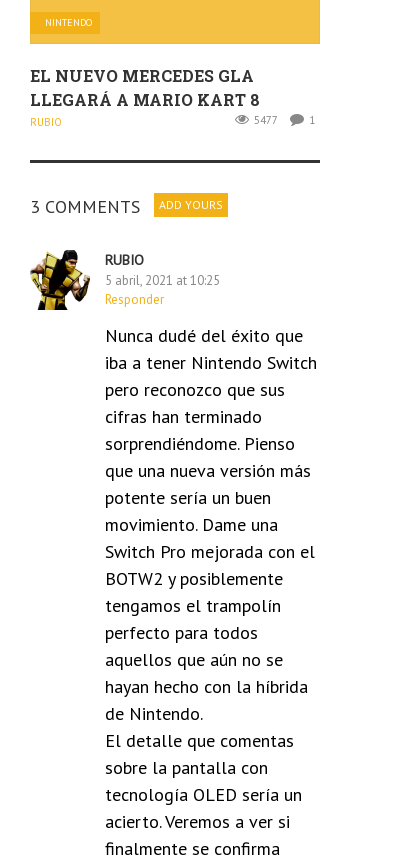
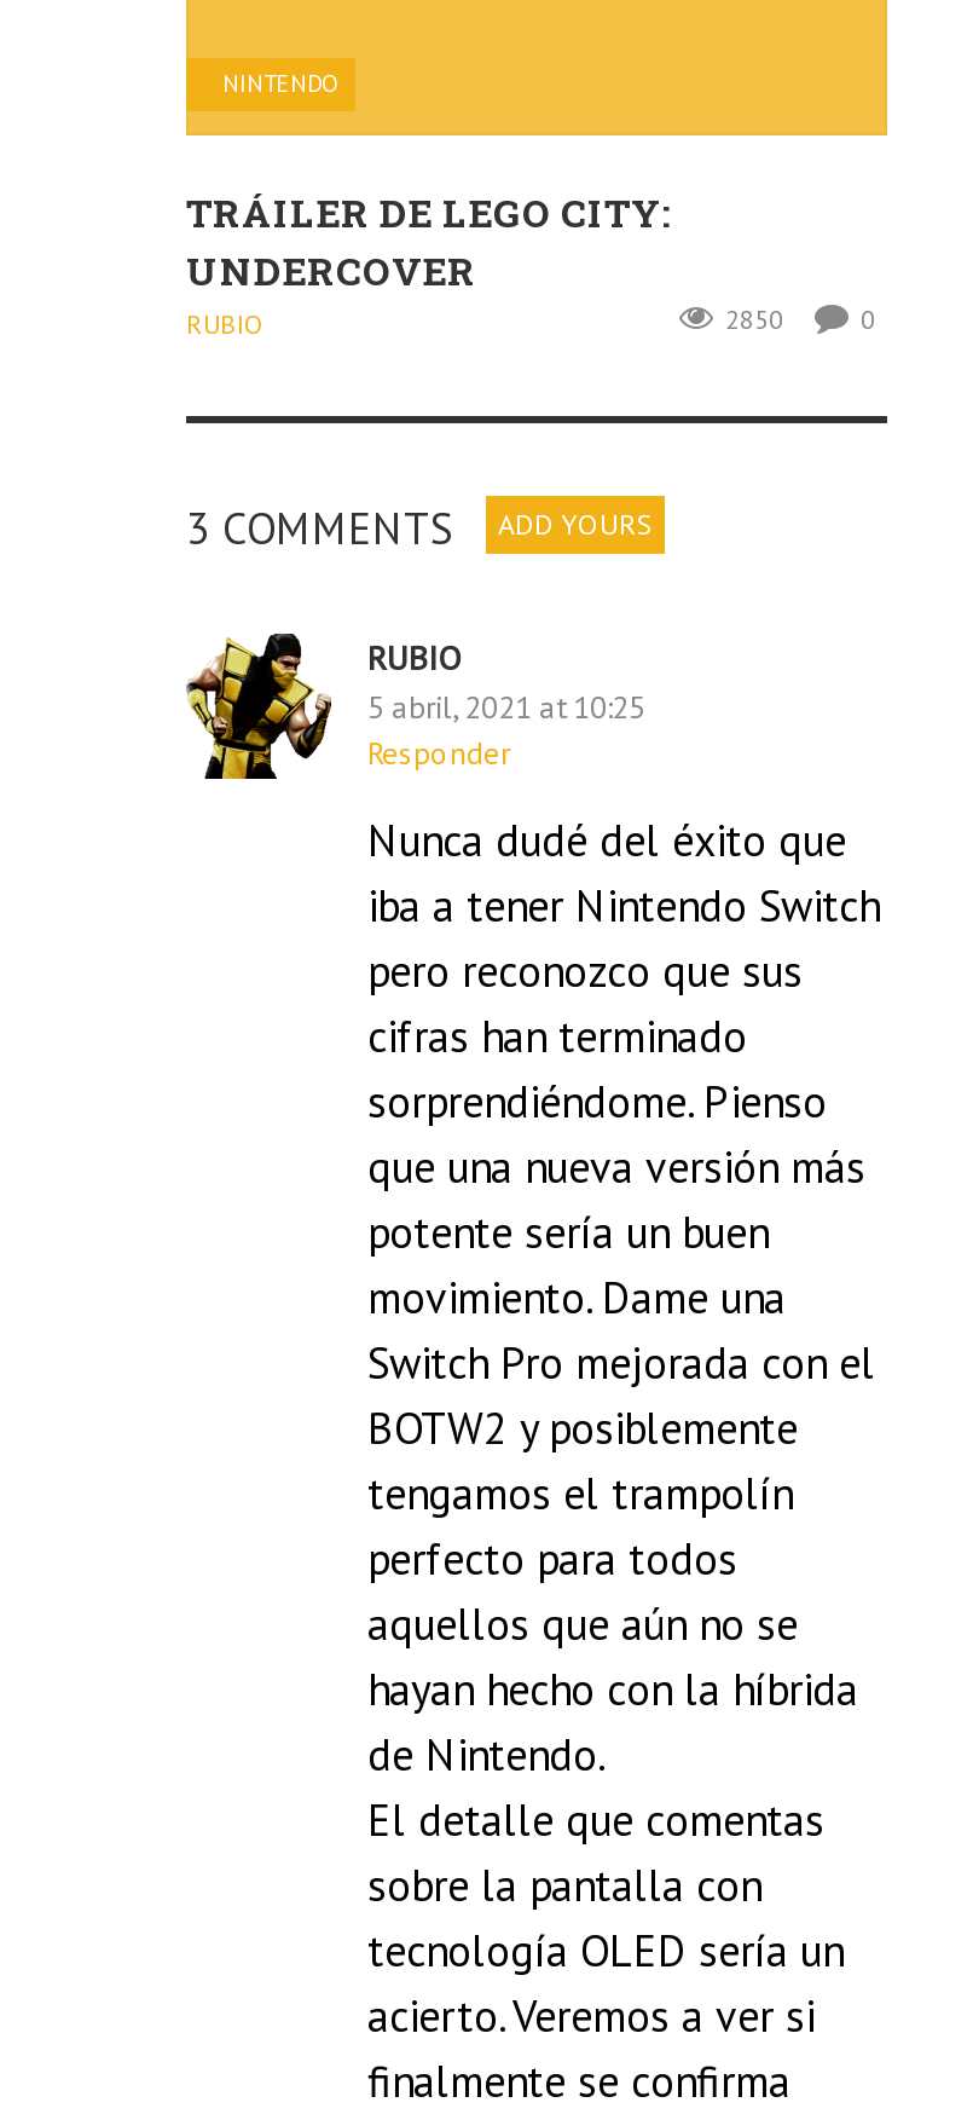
[30,65,260,110] EL NUEVO MERCEDES GLA | LLEGARÁ A MARIO KART 8 -> [186,185,672,294] TRÁILER DE LEGO CITY: | UNDERCOVER
[251,113,280,127] 5477 -> [718,301,790,335] 2850
[309,113,315,127] 1 -> [861,301,875,335] 0

